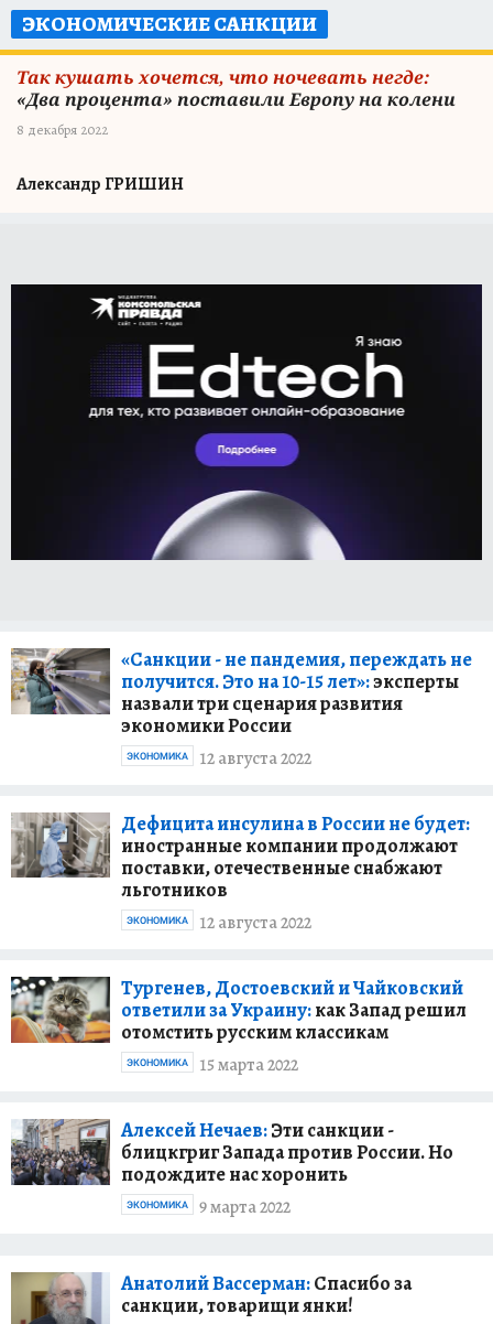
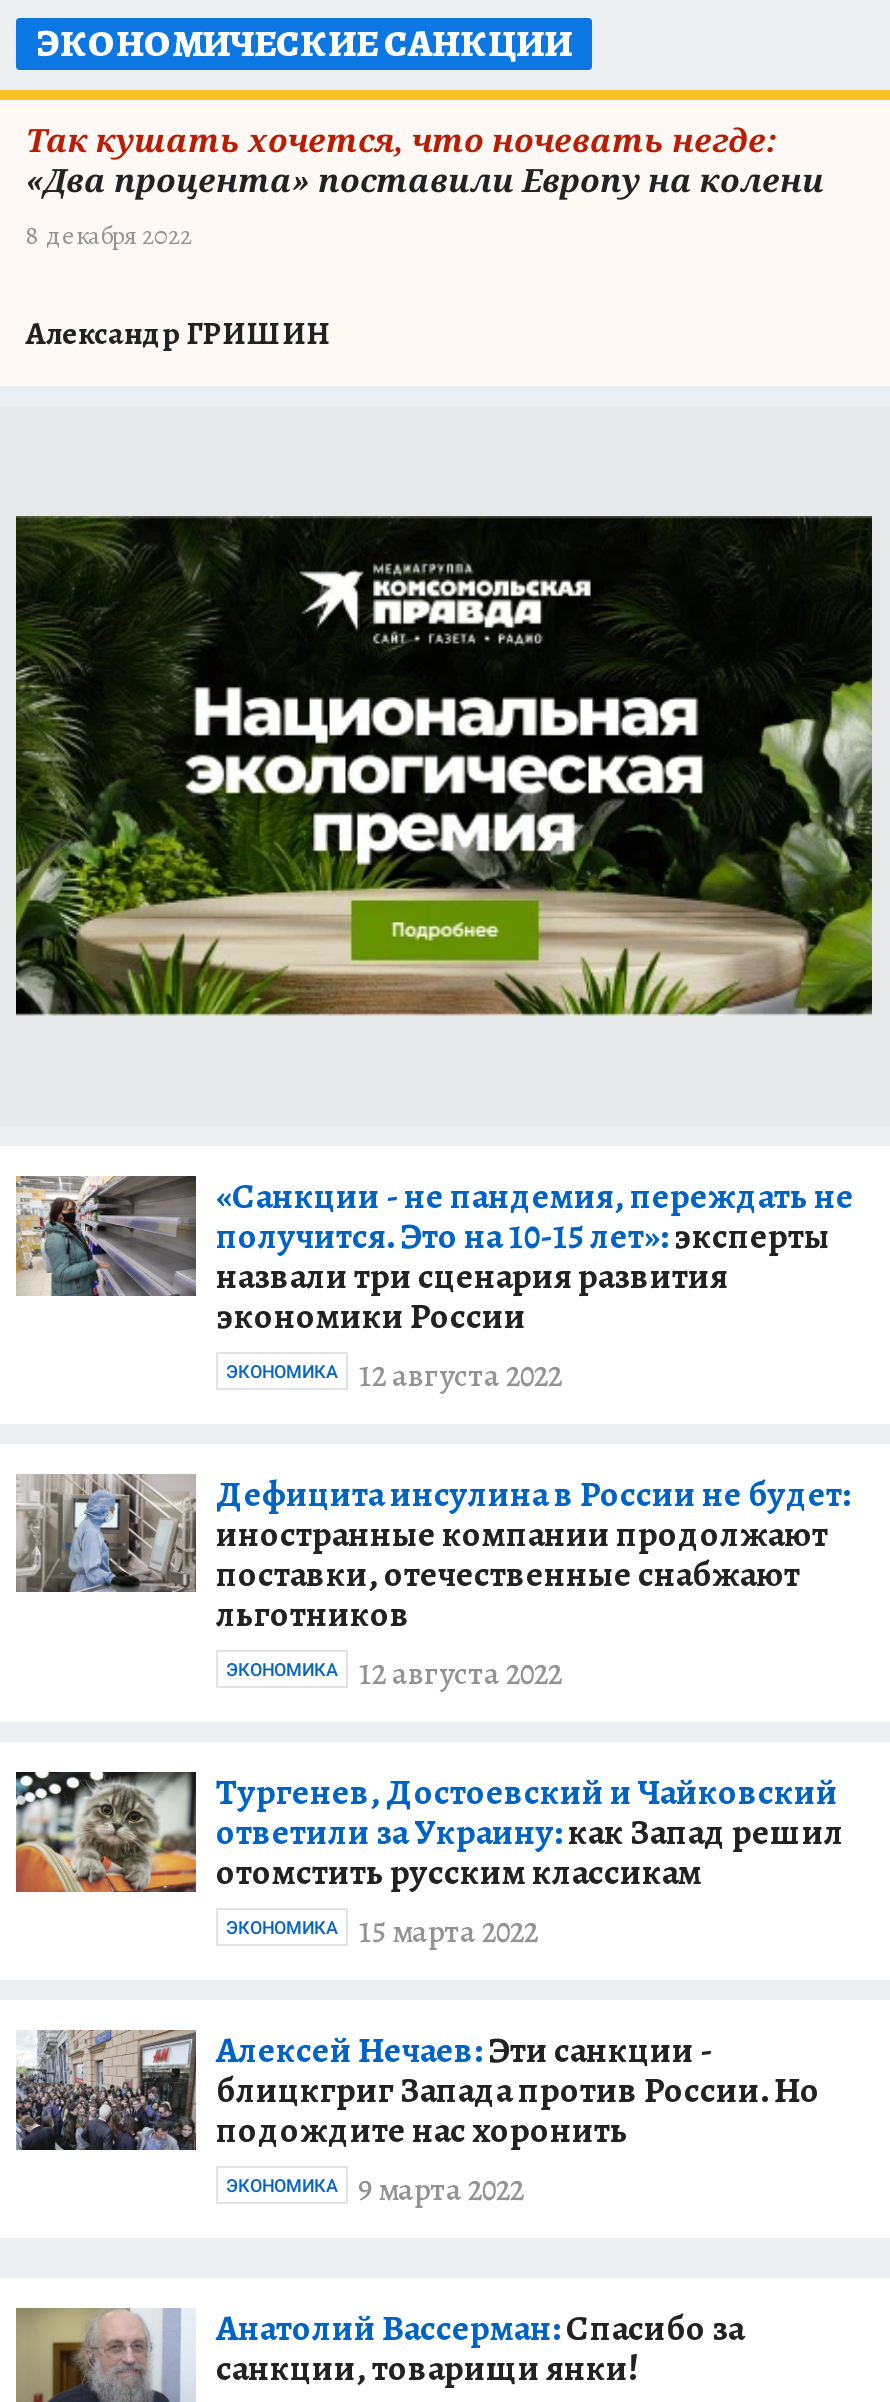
[10,284,483,561] [image] -> [14,516,874,1018] [image]

